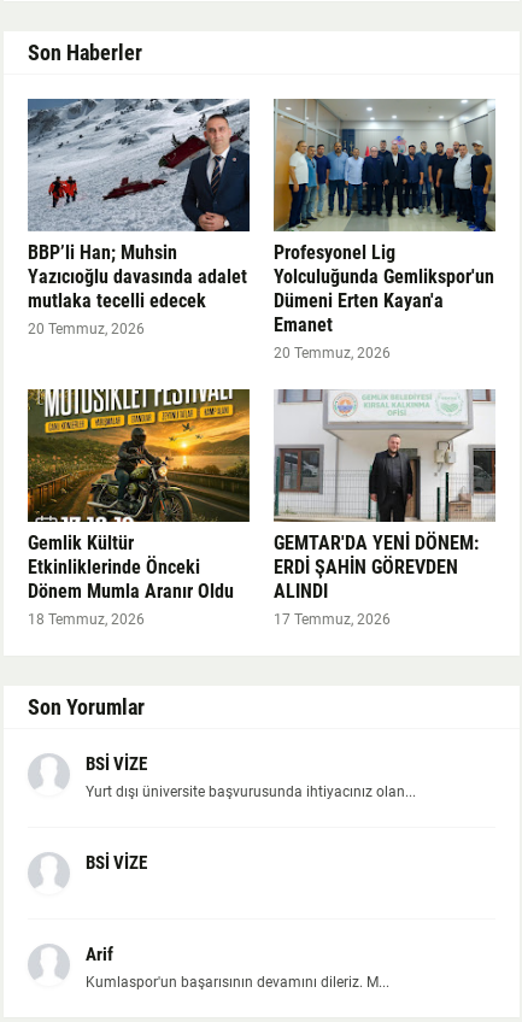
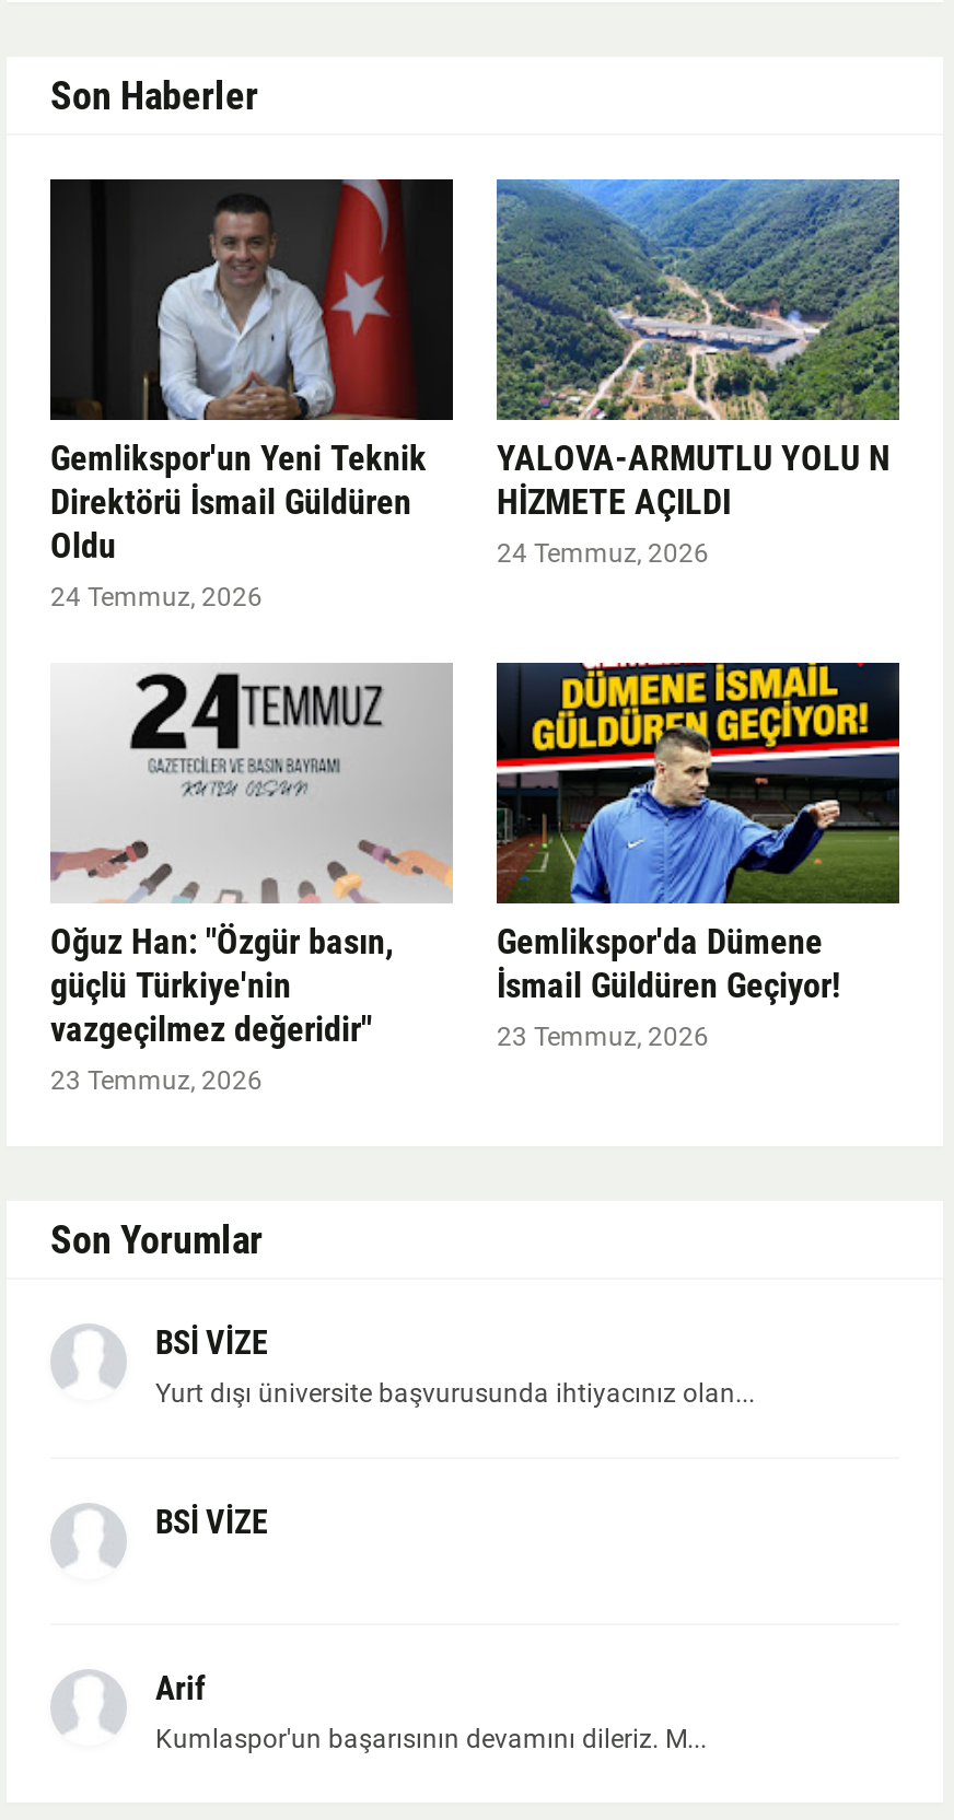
[27,98,251,337] [image] | BBP’li Han; Muhsin | Yazıcıoğlu davasında adalet | mutlaka tecelli edecek | 20 Temmuz, 2026 -> [50,177,453,612] [image] | Gemlikspor'un Yeni Teknik | Direktörü İsmail Güldüren | Oldu | 24 Temmuz, 2026
[274,98,495,361] [image] | Profesyonel Lig | Yolculuğunda Gemlikspor'un | Dümeni Erten Kayan'a | Emanet | 20 Temmuz, 2026 -> [497,177,899,569] [image] | YALOVA-ARMUTLU YOLU N | HİZMETE AÇILDI | 24 Temmuz, 2026
[27,388,251,628] [image] | Gemlik Kültür | Etkinliklerinde Önceki | Dönem Mumla Aranır Oldu | 18 Temmuz, 2026 -> [48,665,453,1096] [image] | Oğuz Han: "Özgür basın, | güçlü Türkiye'nin | vazgeçilmez değeridir" | 23 Temmuz, 2026
[274,388,495,628] [image] | GEMTAR'DA YENİ DÖNEM: | ERDİ ŞAHİN GÖREVDEN | ALINDI | 17 Temmuz, 2026 -> [495,661,901,1052] [image] | Gemlikspor'da Dümene | İsmail Güldüren Geçiyor! | 23 Temmuz, 2026

